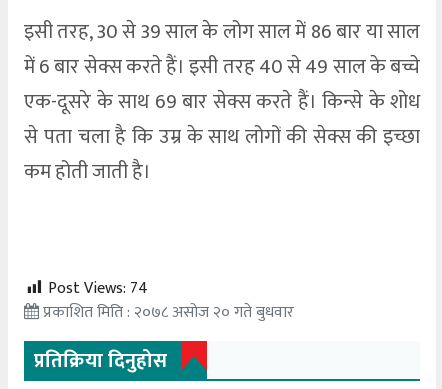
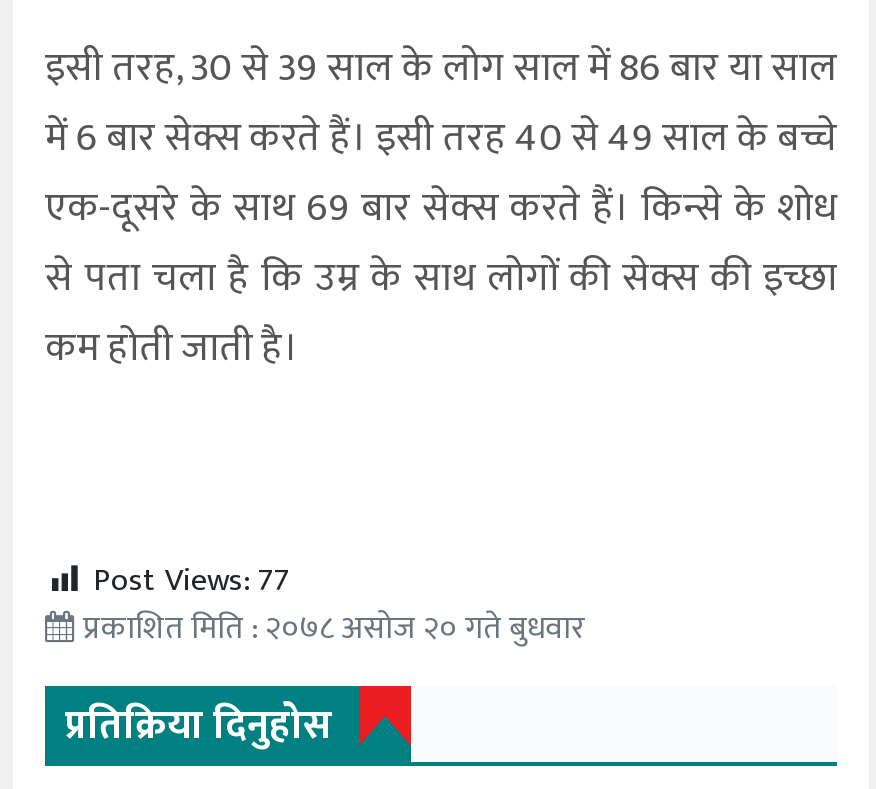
[48,275,148,302] Post Views: 74 -> [93,553,289,607] Post Views: 77

